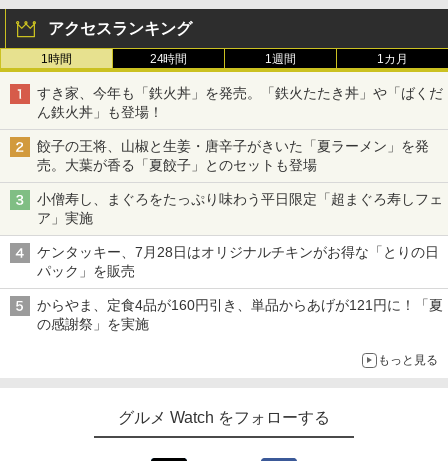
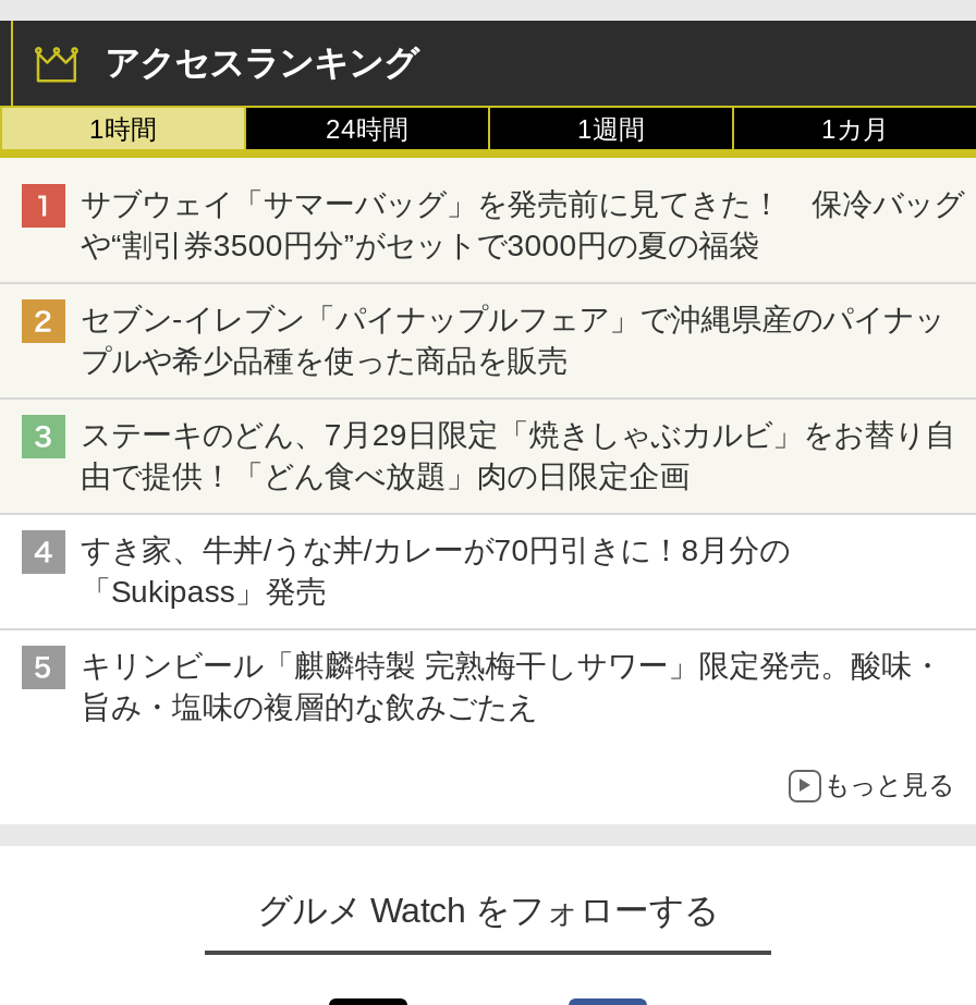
[37,85,443,120] すき家、今年も「鉄火丼」を発売。「鉄火たたき丼」や「ばくだ | ん鉄火丼」も登場！ -> [81,187,964,263] サブウェイ「サマーバッグ」を発売前に見てきた！ 保冷バッグ | や“割引券3500円分”がセットで3000円の夏の福袋
[37,138,429,173] 餃子の王将、山椒と生姜・唐辛子がきいた「夏ラーメン」を発 | 売。大葉が香る「夏餃子」とのセットも登場 -> [81,302,945,378] セブン-イレブン「パイナップルフェア」で沖縄県産のパイナッ | プルや希少品種を使った商品を販売
[37,191,443,226] 小僧寿し、まぐろをたっぷり味わう平日限定「超まぐろ寿しフェ | ア」実施 -> [81,417,956,494] ステーキのどん、7月29日限定「焼きしゃぶカルビ」をお替り自 | 由で提供！「どん食べ放題」肉の日限定企画
[37,244,439,279] ケンタッキー、7月28日はオリジナルチキンがお得な「とりの日 | パック」を販売 -> [81,533,790,609] すき家、牛丼/うな丼/カレーが70円引きに！8月分の | 「Sukipass」発売
[37,297,442,332] からやま、定食4品が160円引き、単品からあげが121円に！「夏 | の感謝祭」を実施 -> [81,648,942,725] キリンビール「麒麟特製 完熟梅干しサワー」限定発売。酸味・ | 旨み・塩味の複層的な飲みごたえ

